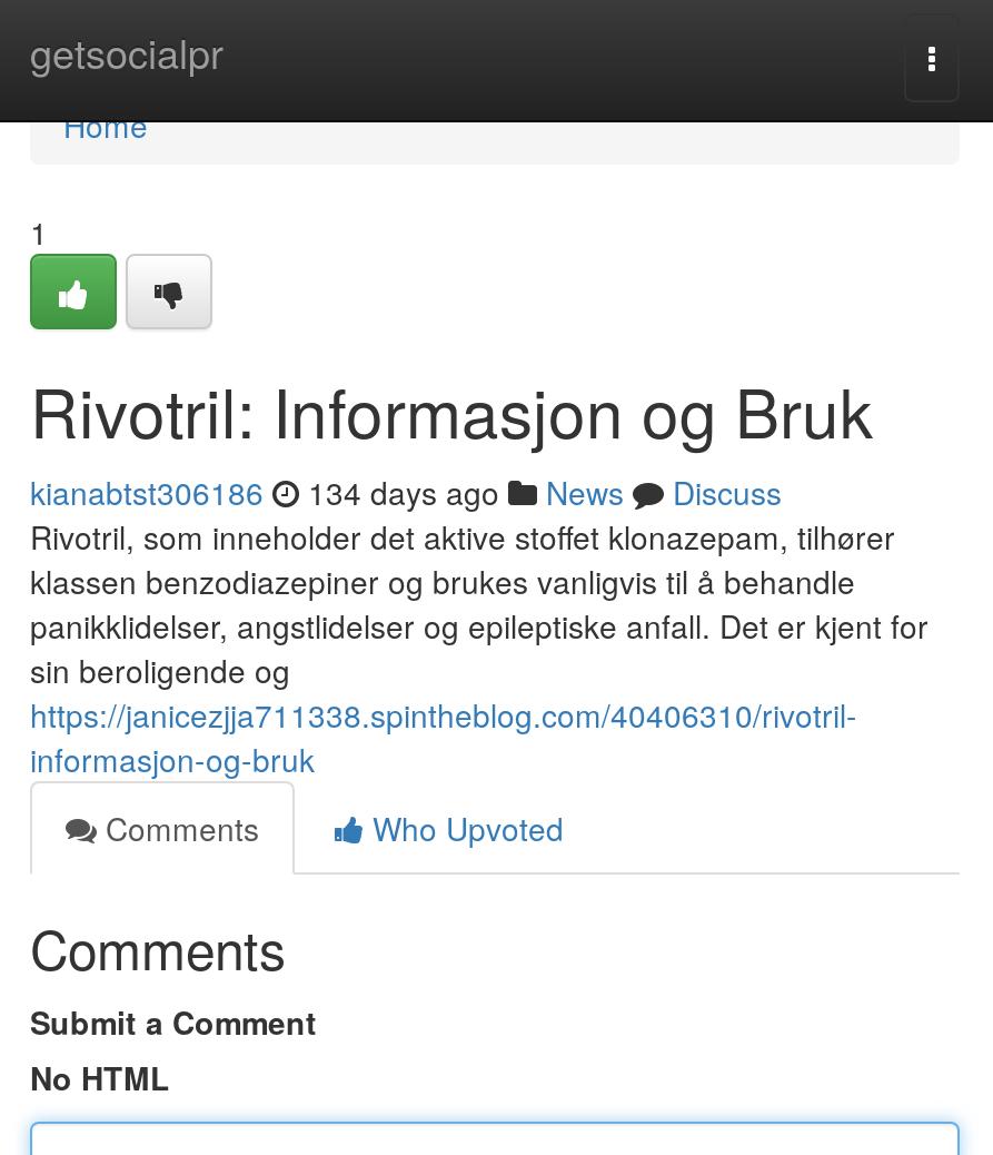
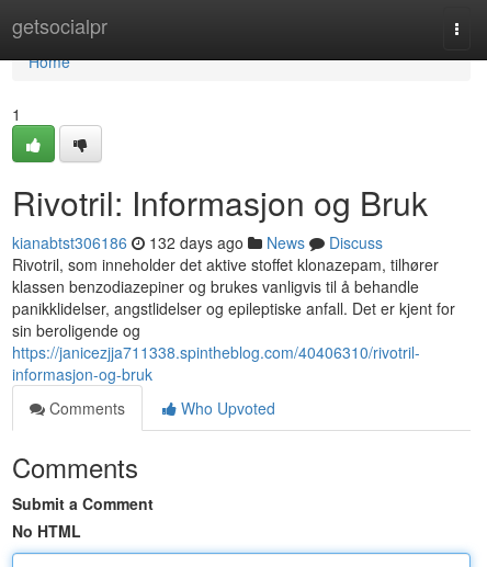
[30,470,782,514] kianabtst306186 134 days ago News Discuss -> [12,231,383,253] kianabtst306186 132 days ago News Discuss

